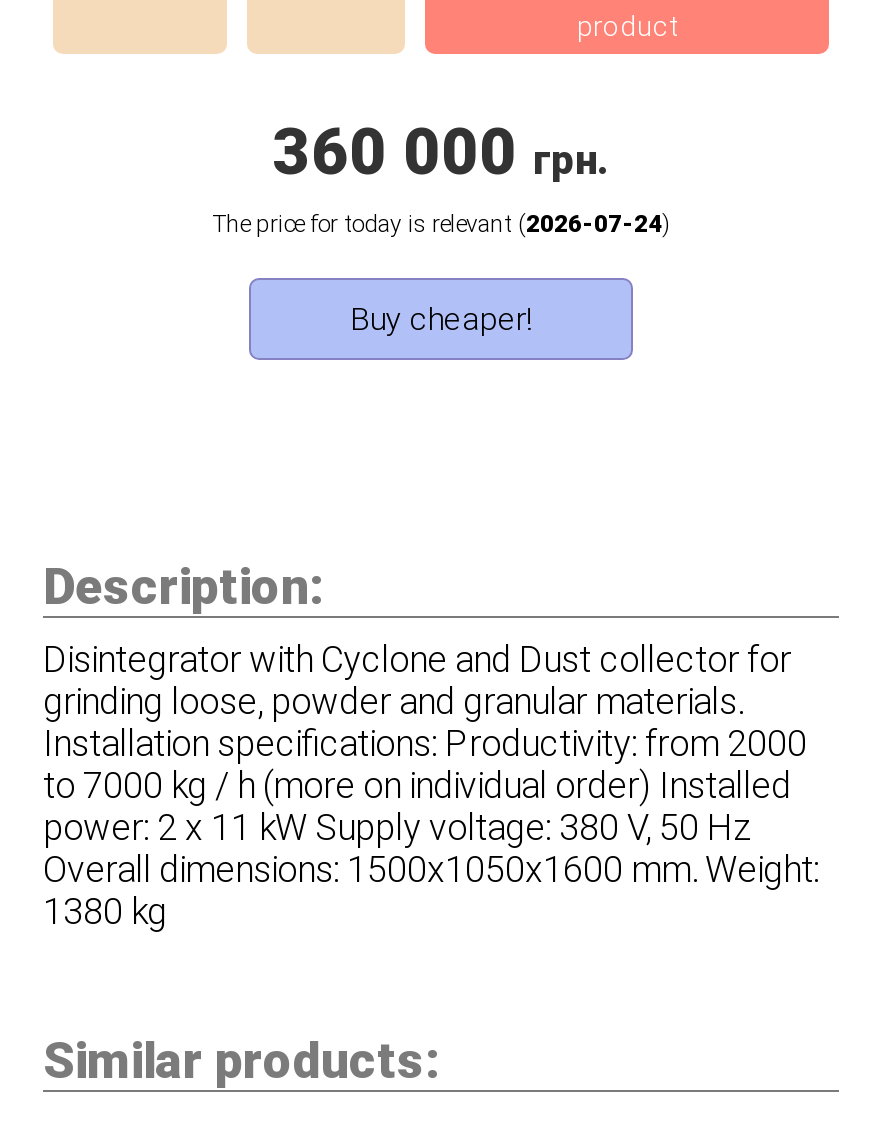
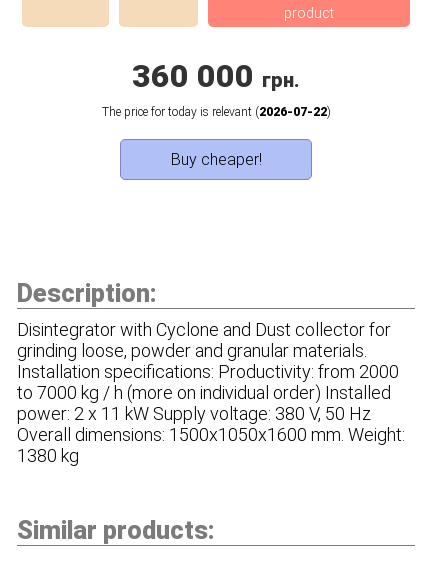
[212,210,670,238] The price for today is relevant (2026-07-24) -> [101,105,330,119] The price for today is relevant (2026-07-22)

